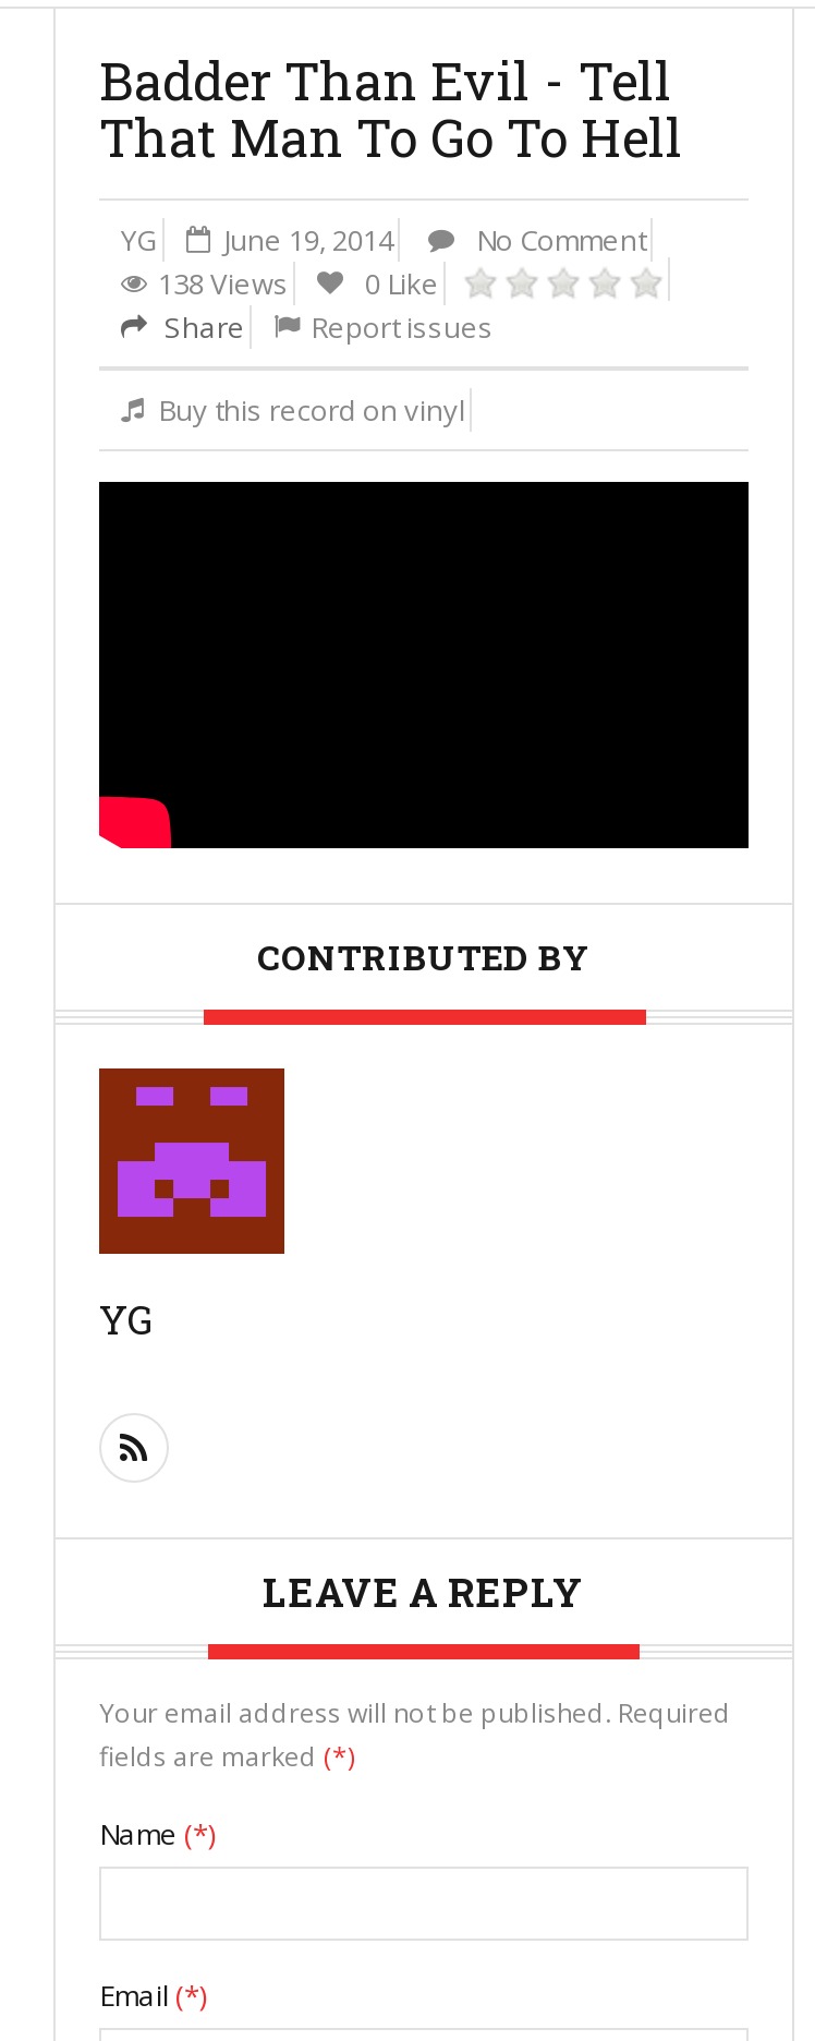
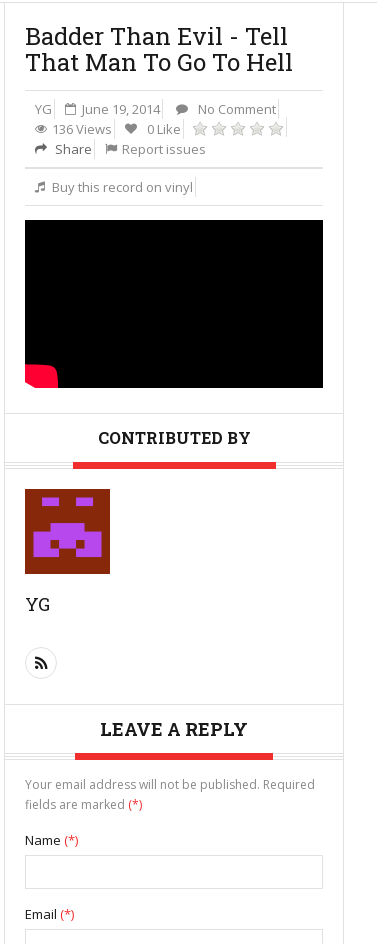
[158,264,439,303] 138 Views 0 Like -> [52,120,181,138] 136 Views 0 Like

